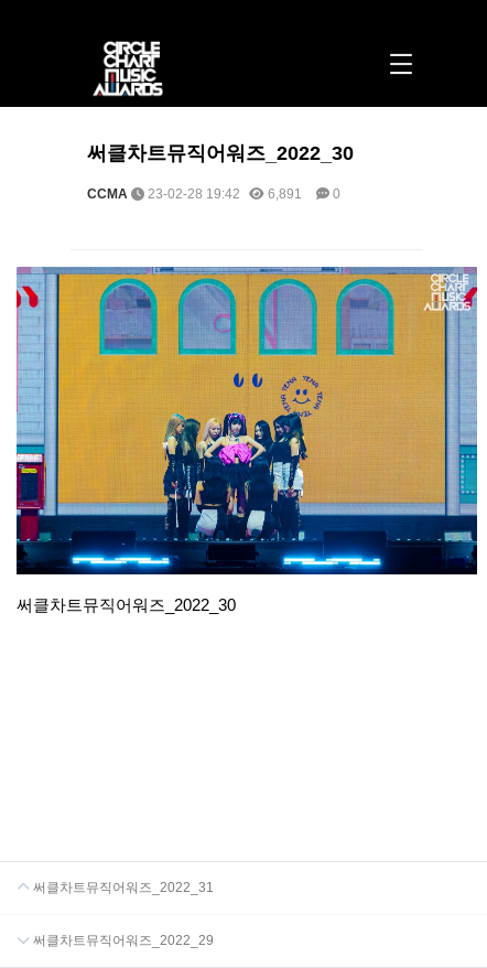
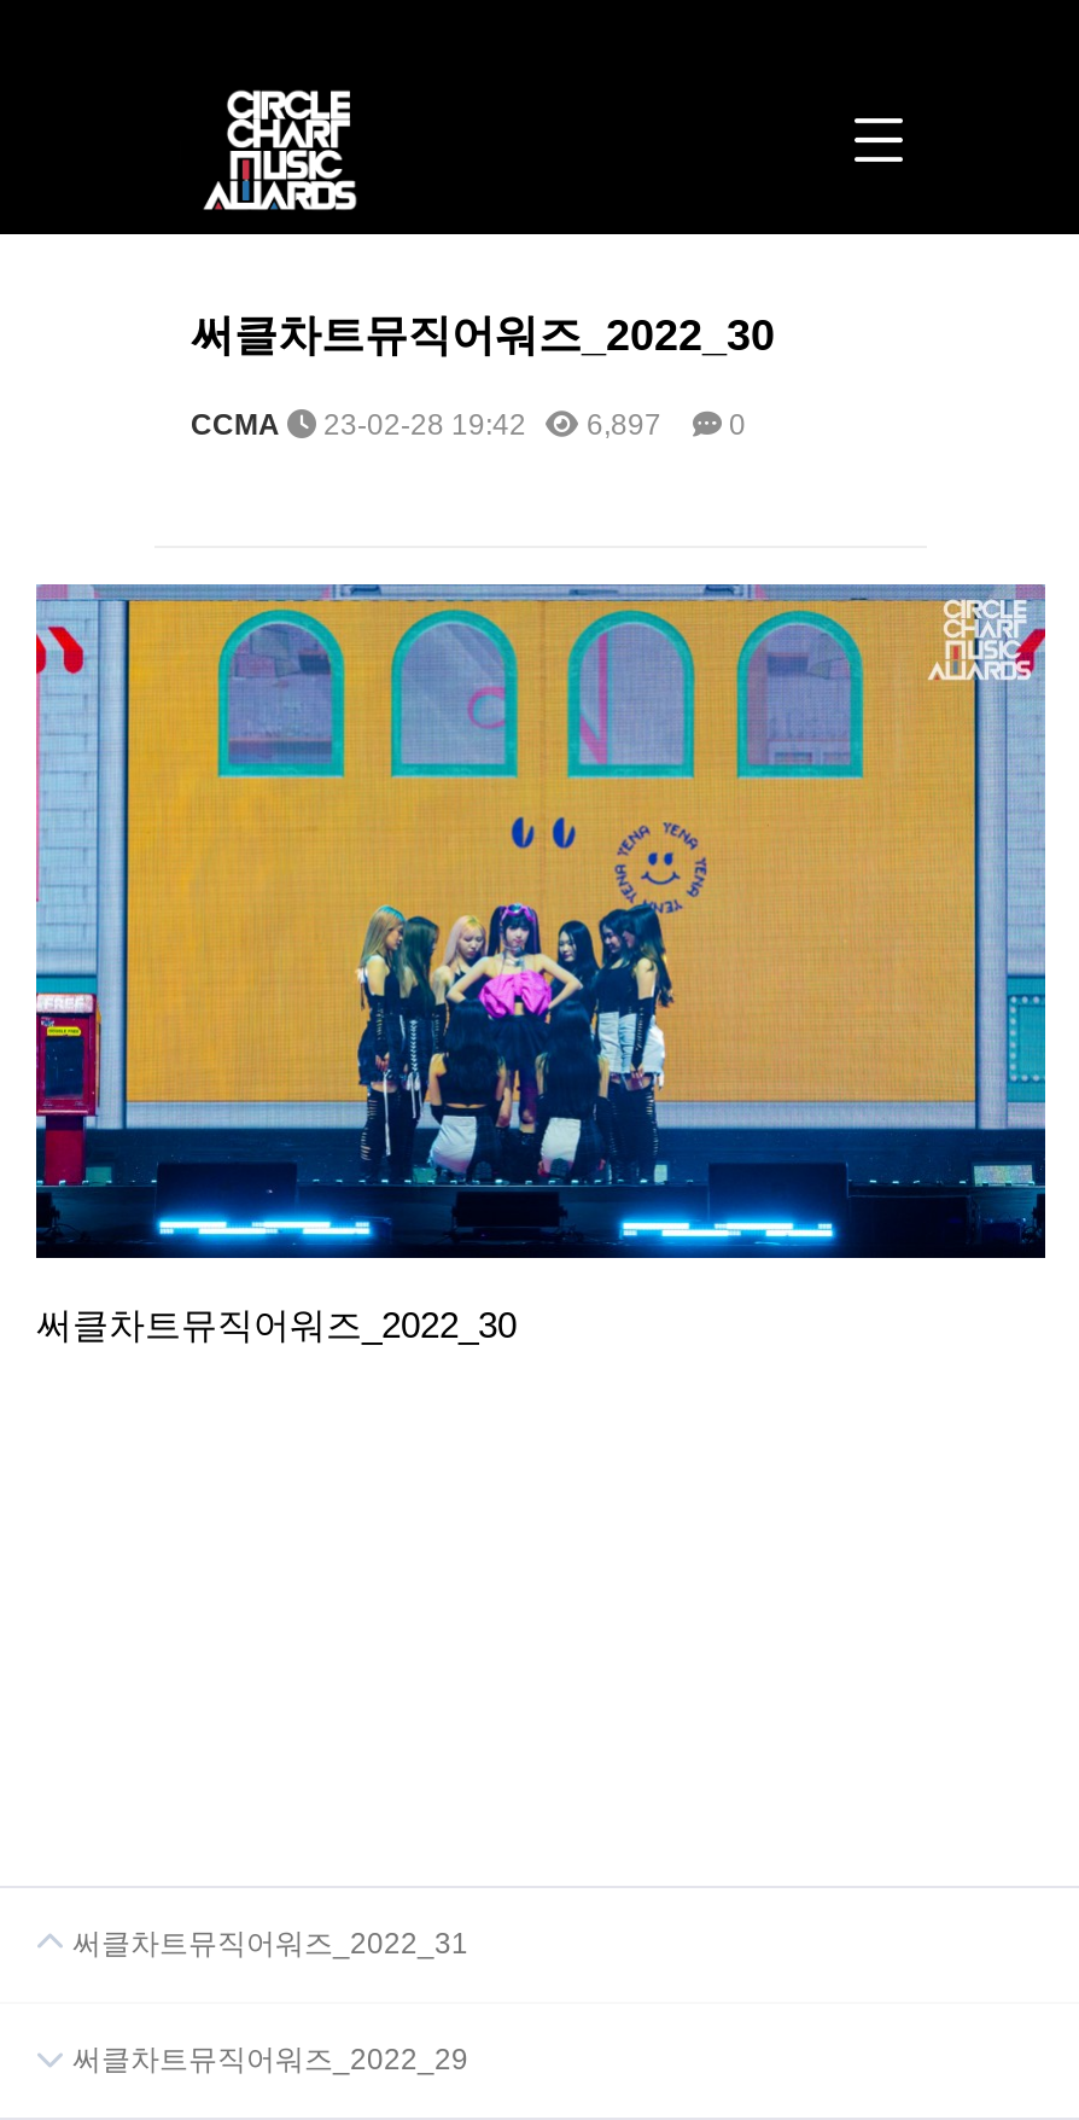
[87,186,340,202] CCMA 23-02-28 19:42 6,891 0 -> [191,408,746,442] CCMA 23-02-28 19:42 6,897 0

